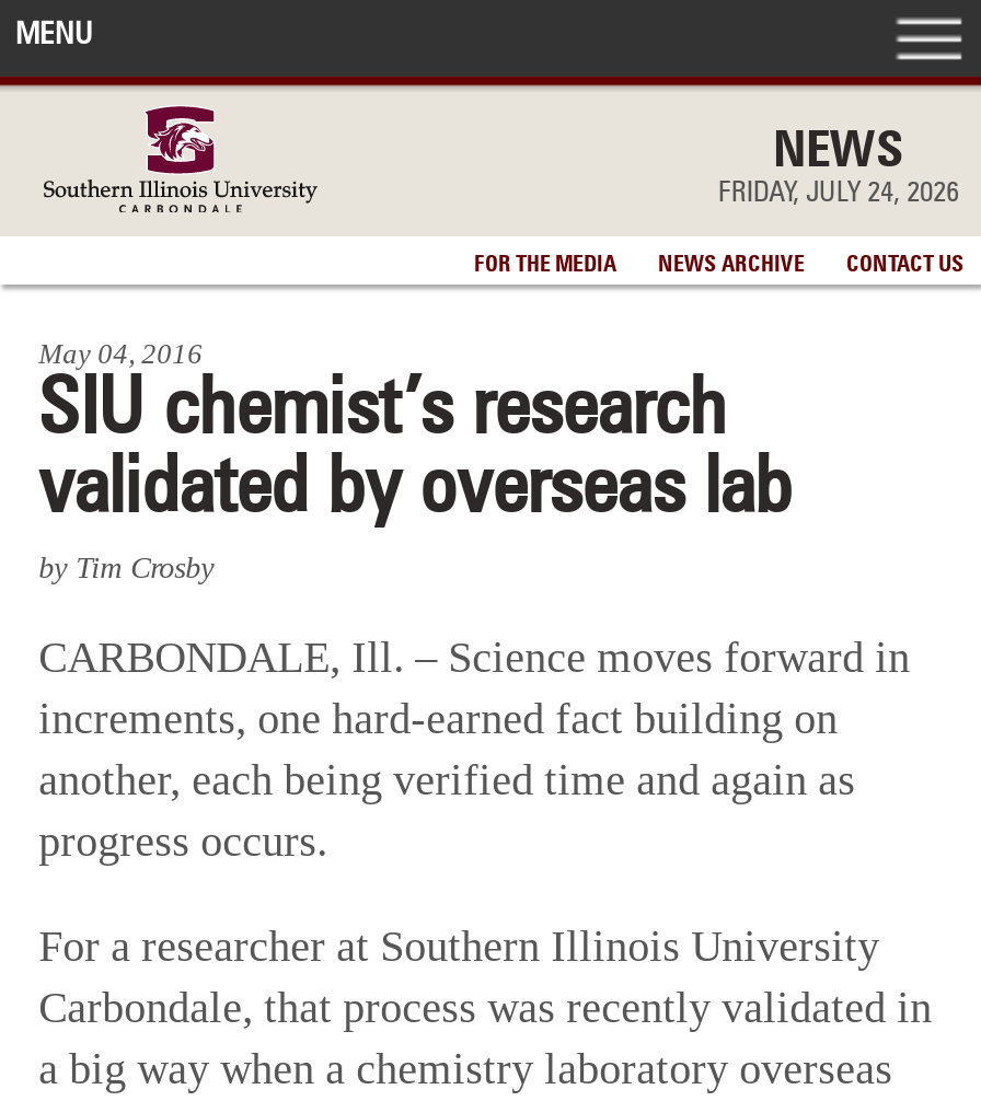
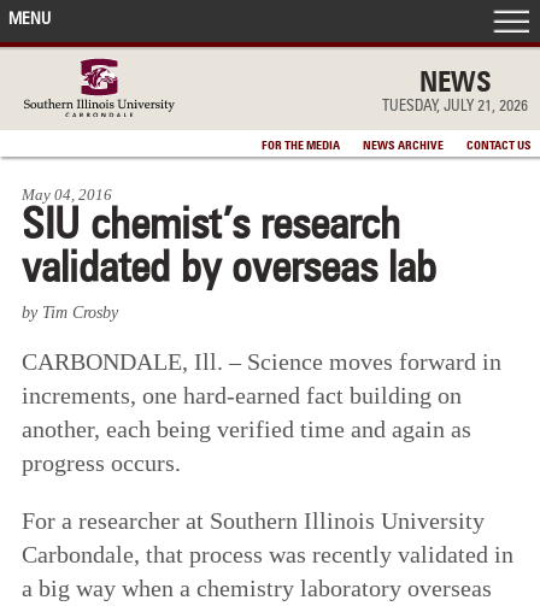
[718,180,959,208] FRIDAY, JULY 24, 2026 -> [382,99,528,115] TUESDAY, JULY 21, 2026

